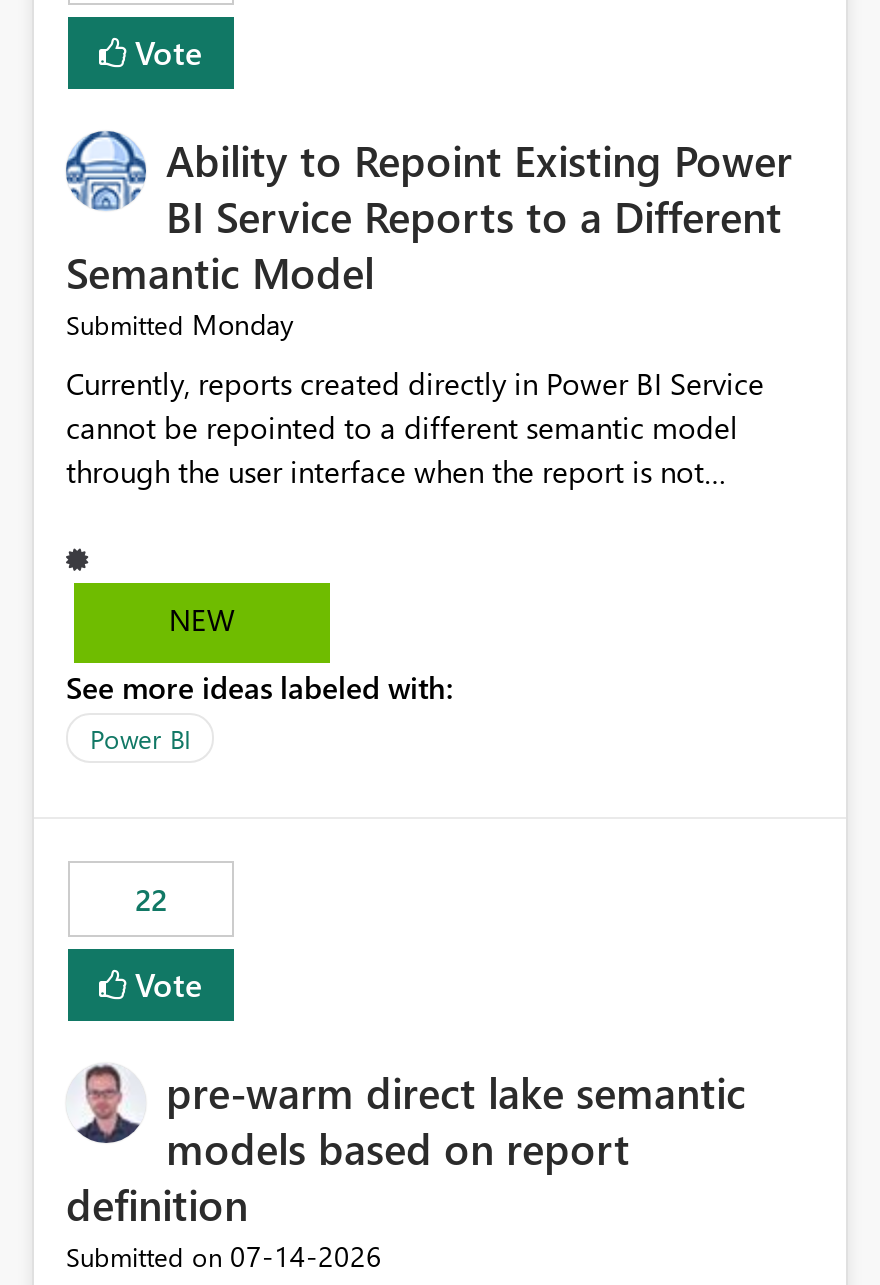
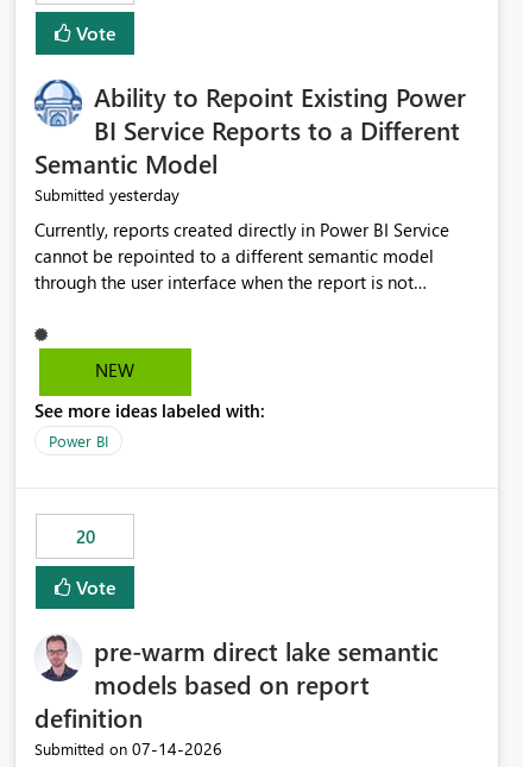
[66,306,294,344] Submitted Monday -> [34,184,179,206] Submitted yesterday
[135,880,167,920] 22 -> [75,525,94,549] 20

